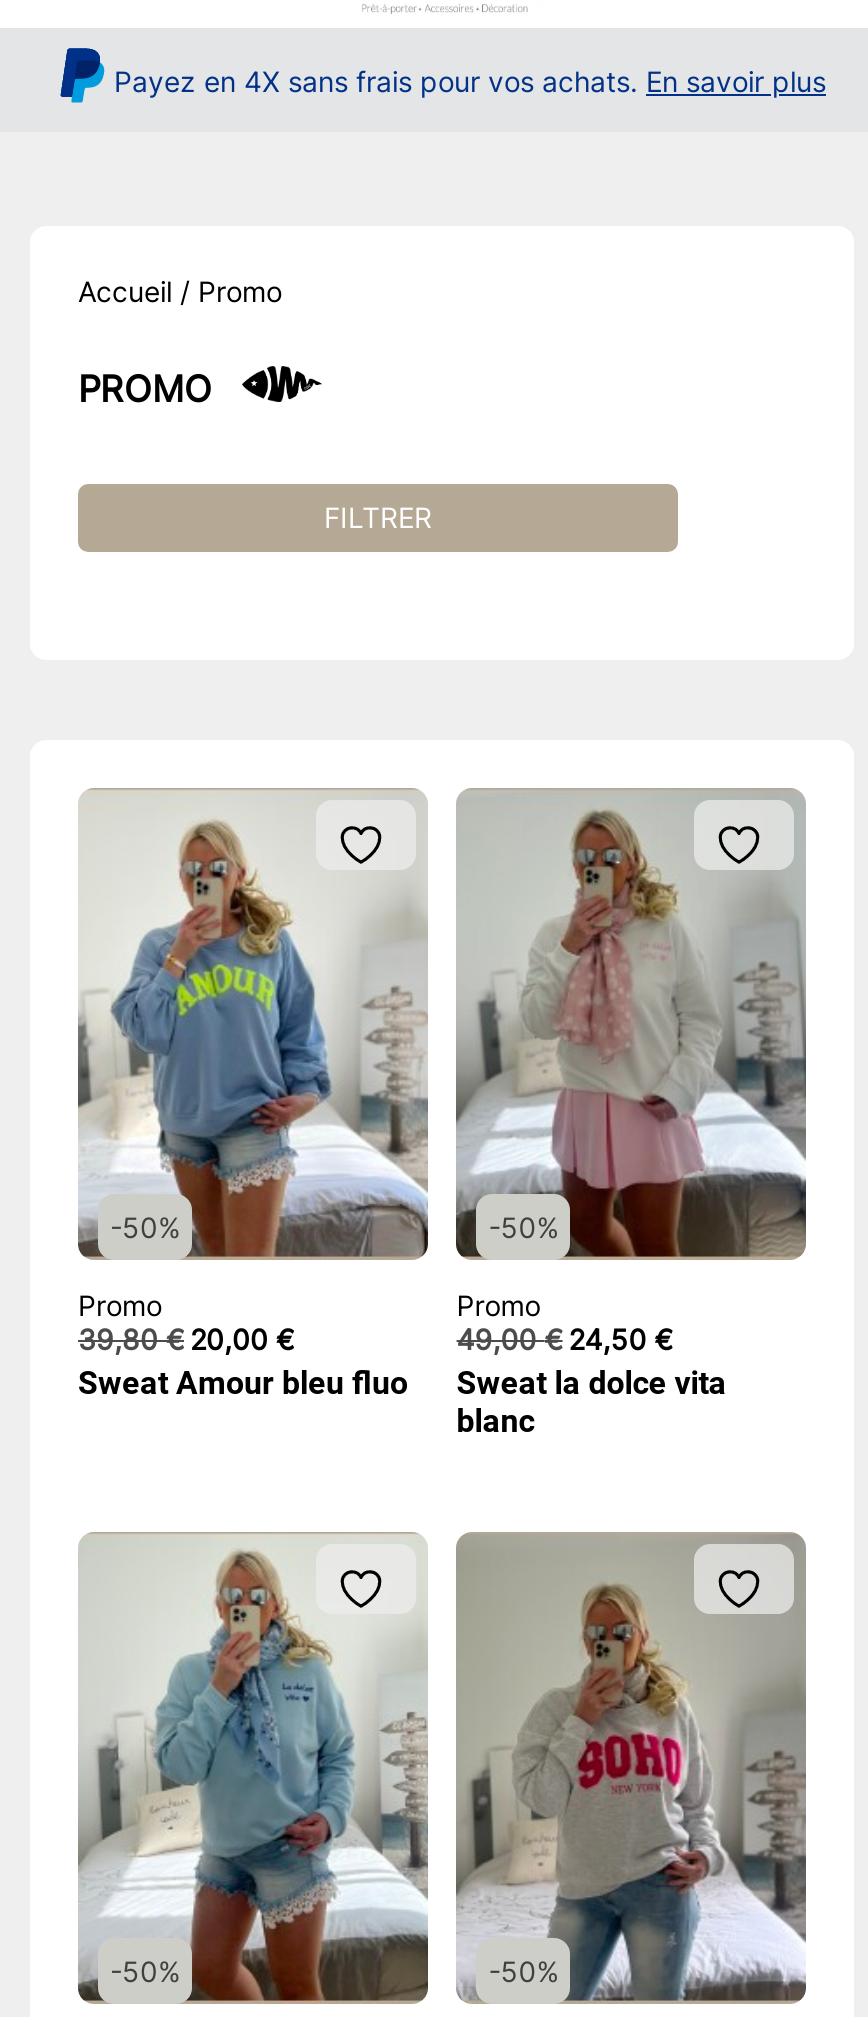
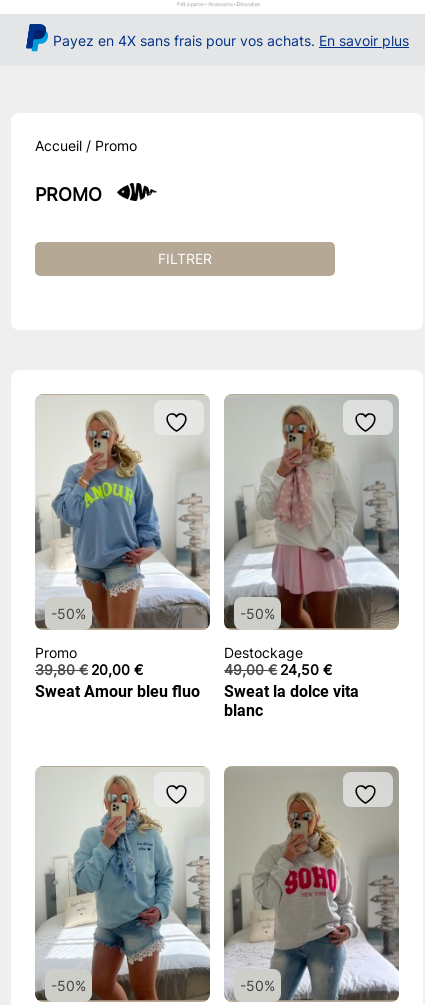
[457,1288,541,1322] Promo -> [224,644,303,661] Destockage

